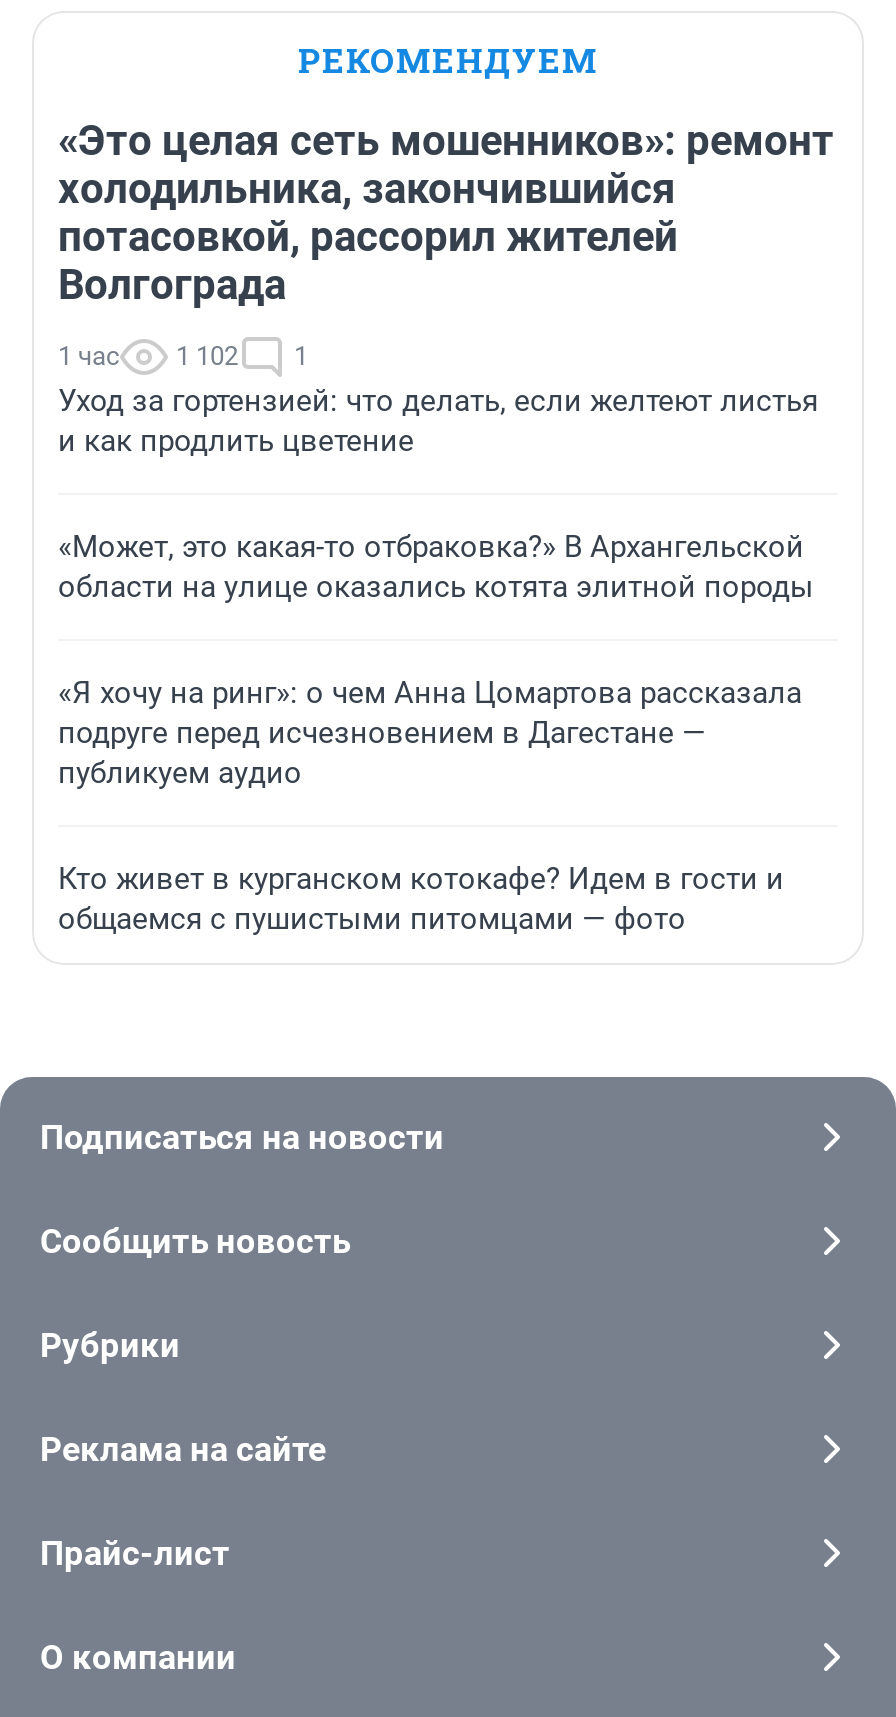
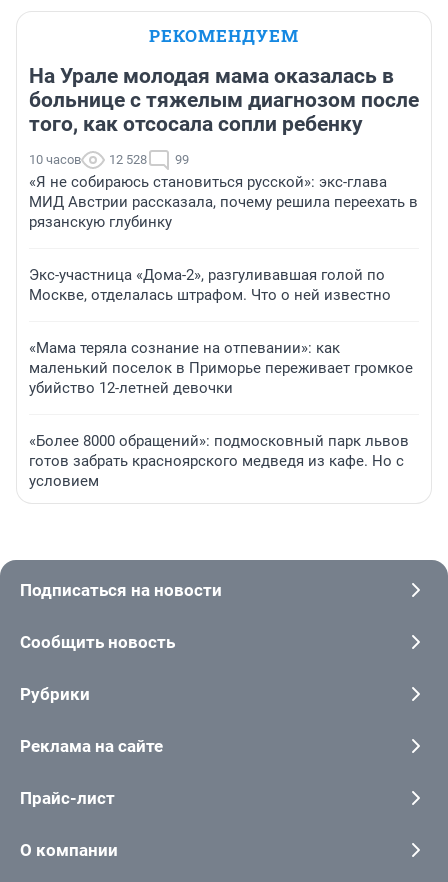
[58,117,834,309] «Это целая сеть мошенников»: ремонт | холодильника, закончившийся | потасовкой, рассорил жителей | Волгограда -> [29,64,419,136] На Урале молодая мама оказалась в | больнице с тяжелым диагнозом после | того, как отсосала сопли ребенку
[58,341,818,459] 1 час | 1 102 | 1 | Уход за гортензией: что делать, если желтеют листья | и как продлить цветение -> [29,152,418,231] 10 часов | 12 528 | 99 | «Я не собираюсь становиться русской»: экс-глава | МИД Австрии рассказала, почему решила переехать в | рязанскую глубинку
[58,529,814,605] «Может, это какая-то отбраковка?» В Архангельской | области на улице оказались котята элитной породы -> [29,266,391,304] Экс-участница «Дома-2», разгуливавшая голой по | Москве, отделалась штрафом. Что о ней известно
[58,675,802,791] «Я хочу на ринг»: о чем Анна Цомартова рассказала | подруге перед исчезновением в Дагестане — | публикуем аудио -> [29,339,413,397] «Мама теряла сознание на отпевании»: как | маленький поселок в Приморье переживает громкое | убийство 12-летней девочки
[58,861,784,937] Кто живет в курганском котокафе? Идем в гости и | общаемся с пушистыми питомцами — фото -> [29,432,409,490] «Более 8000 обращений»: подмосковный парк львов | готов забрать красноярского медведя из кафе. Но с | условием

